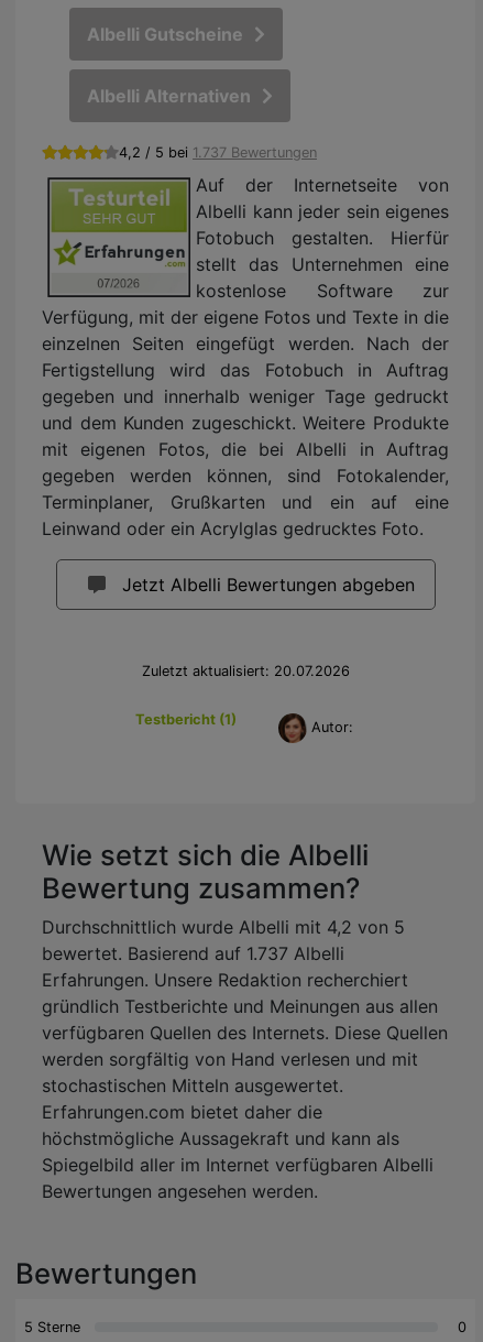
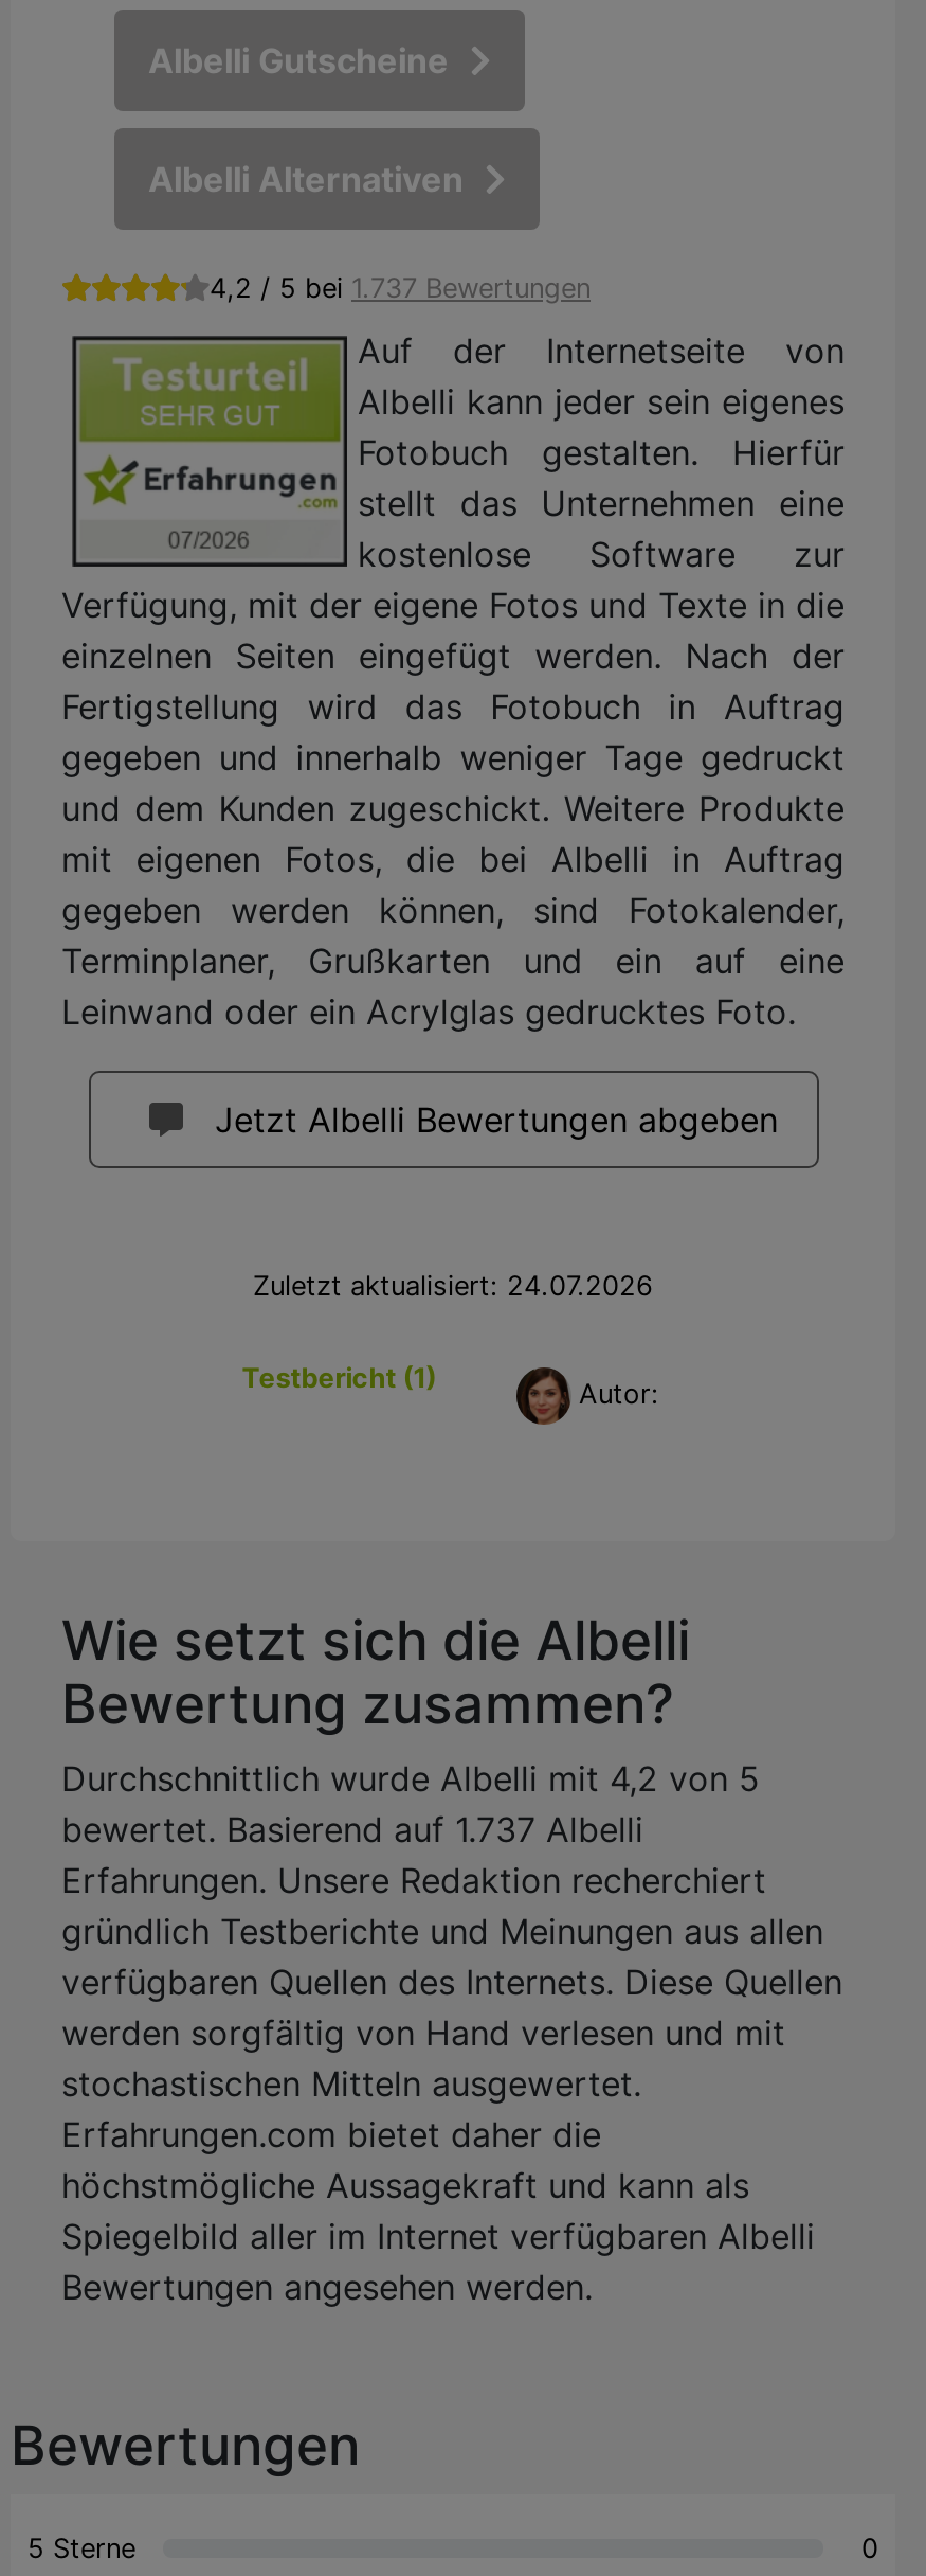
[141,663,349,679] Zuletzt aktualisiert: 20.07.2026 -> [253,1270,653,1302] Zuletzt aktualisiert: 24.07.2026

